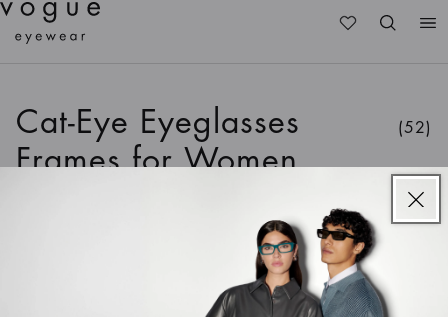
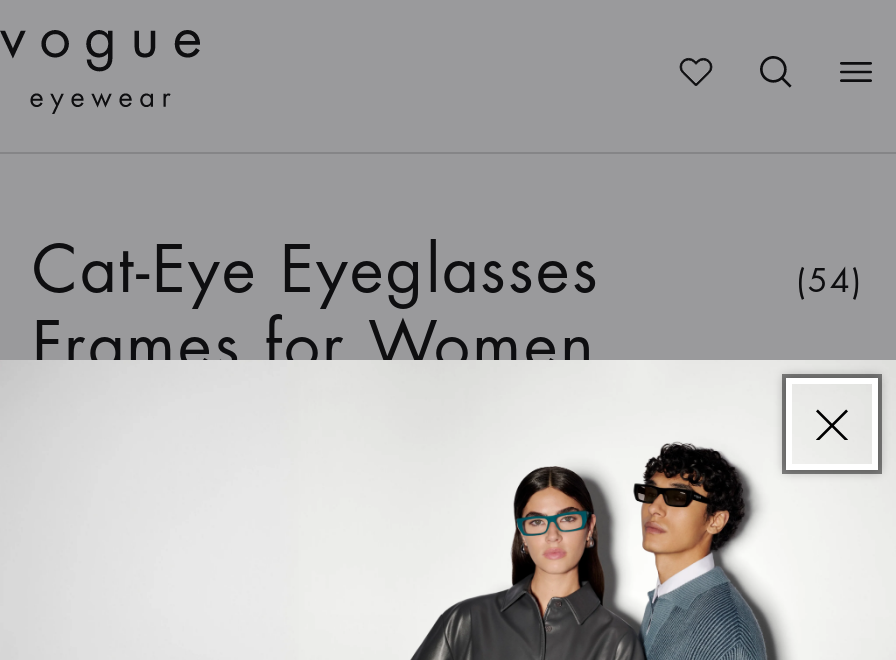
[398,120,432,136] (52) -> [796,266,864,298] (54)

